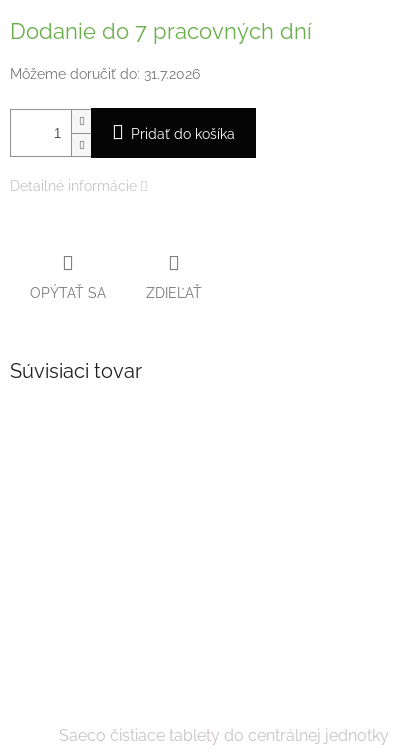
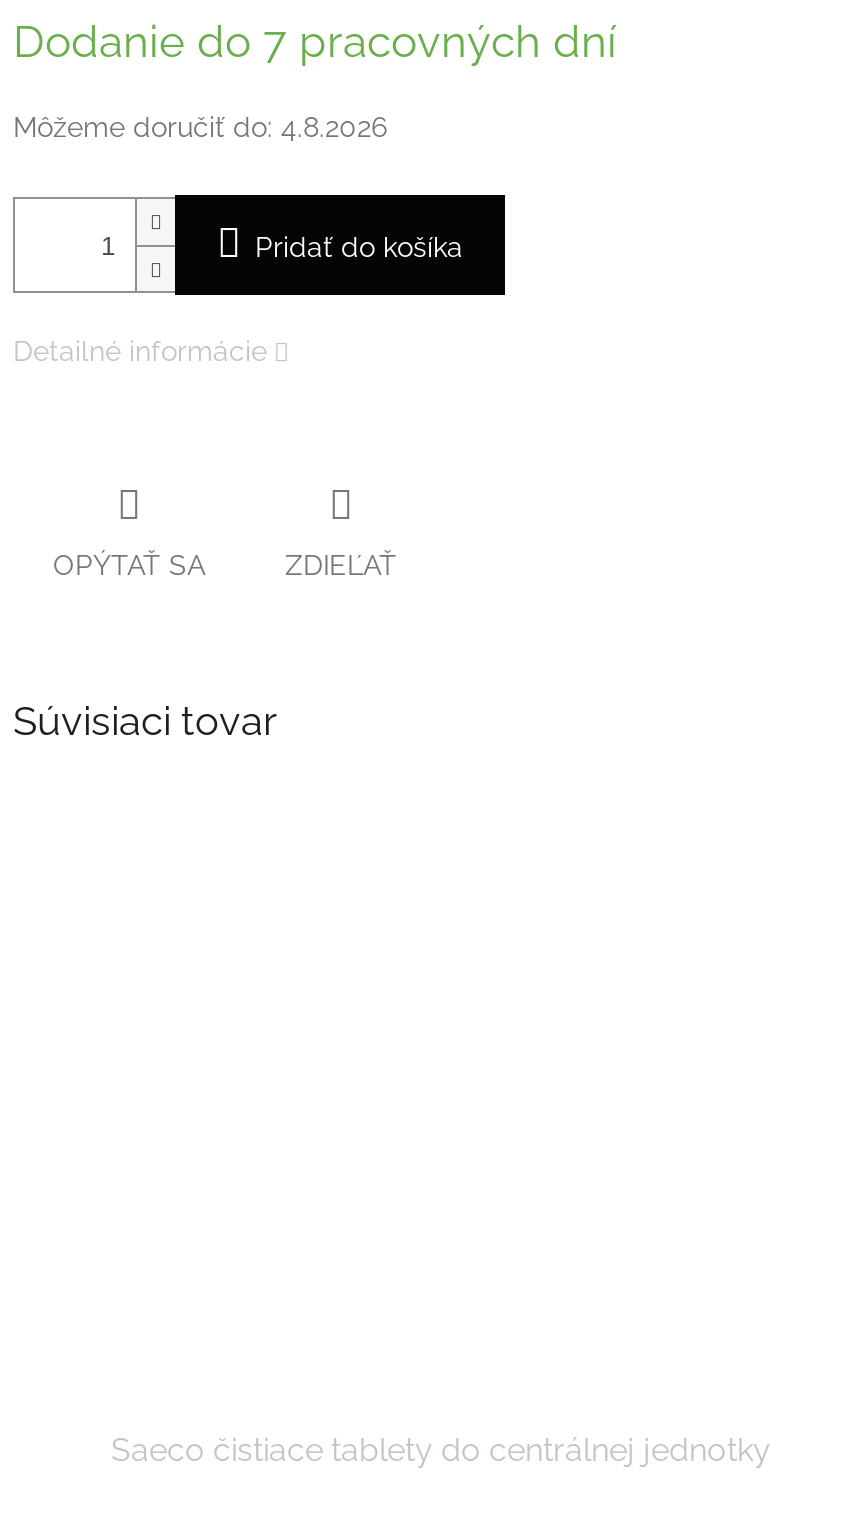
[10,66,200,82] Môžeme doručiť do: 31.7.2026 -> [13,112,387,144] Môžeme doručiť do: 4.8.2026

